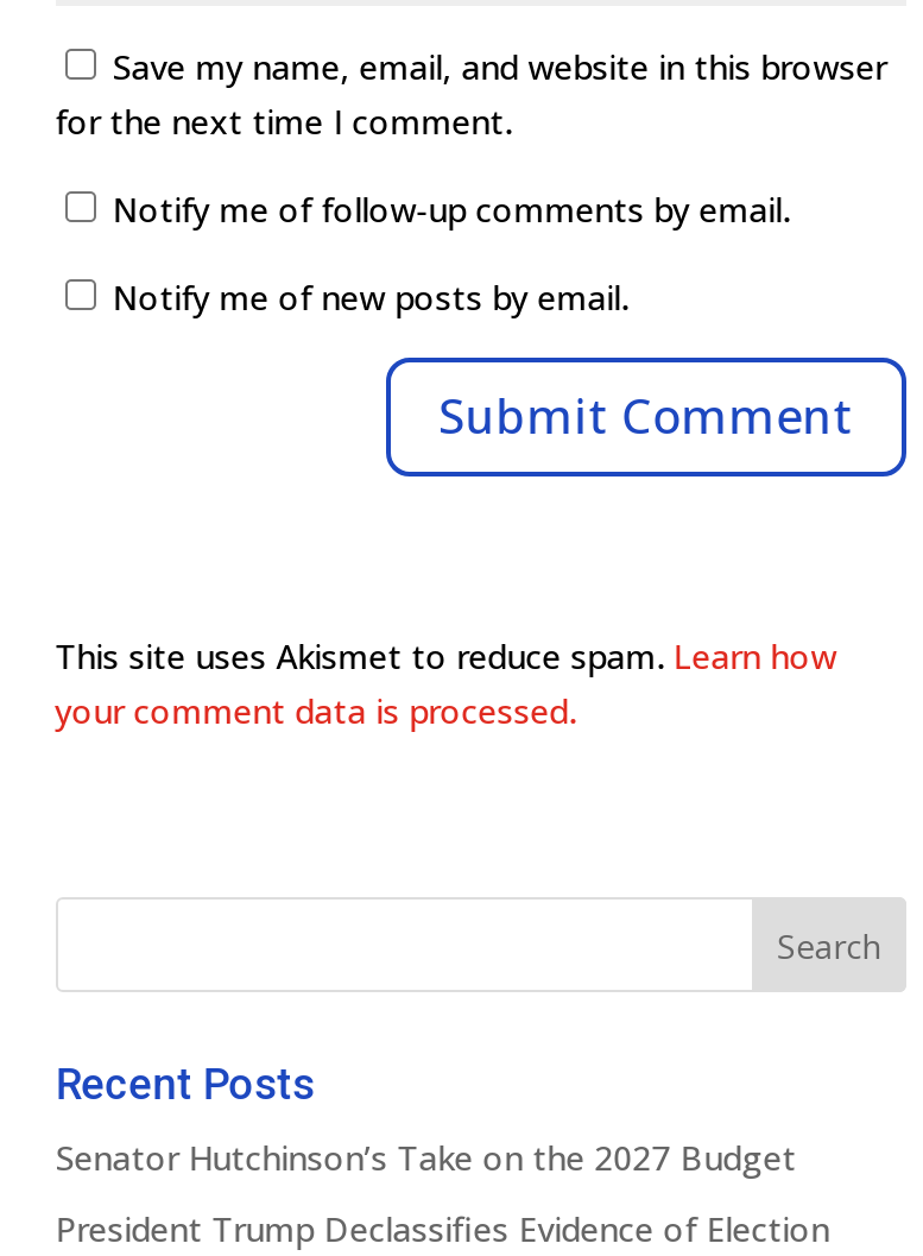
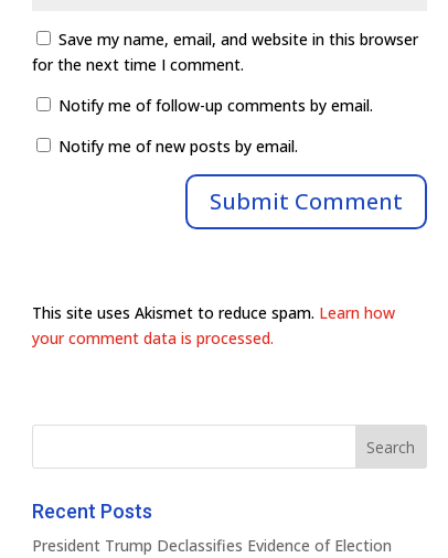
[55,1135,797,1180] Senator Hutchinson’s Take on the 2027 Budget -> none

